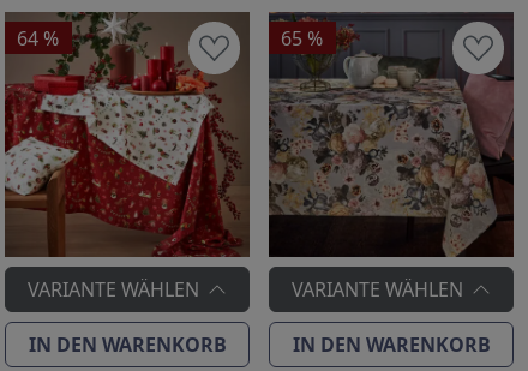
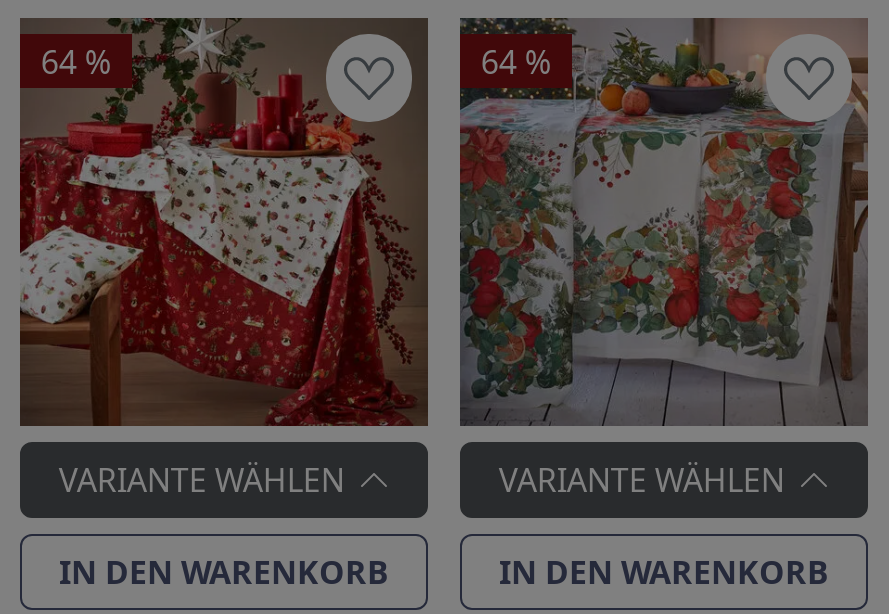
[268,11,514,257] [image] | 65 % -> [458,16,870,428] [image] | 64 %

